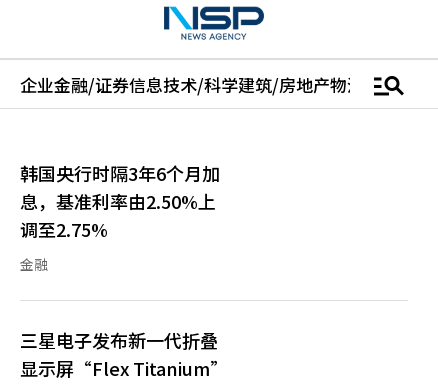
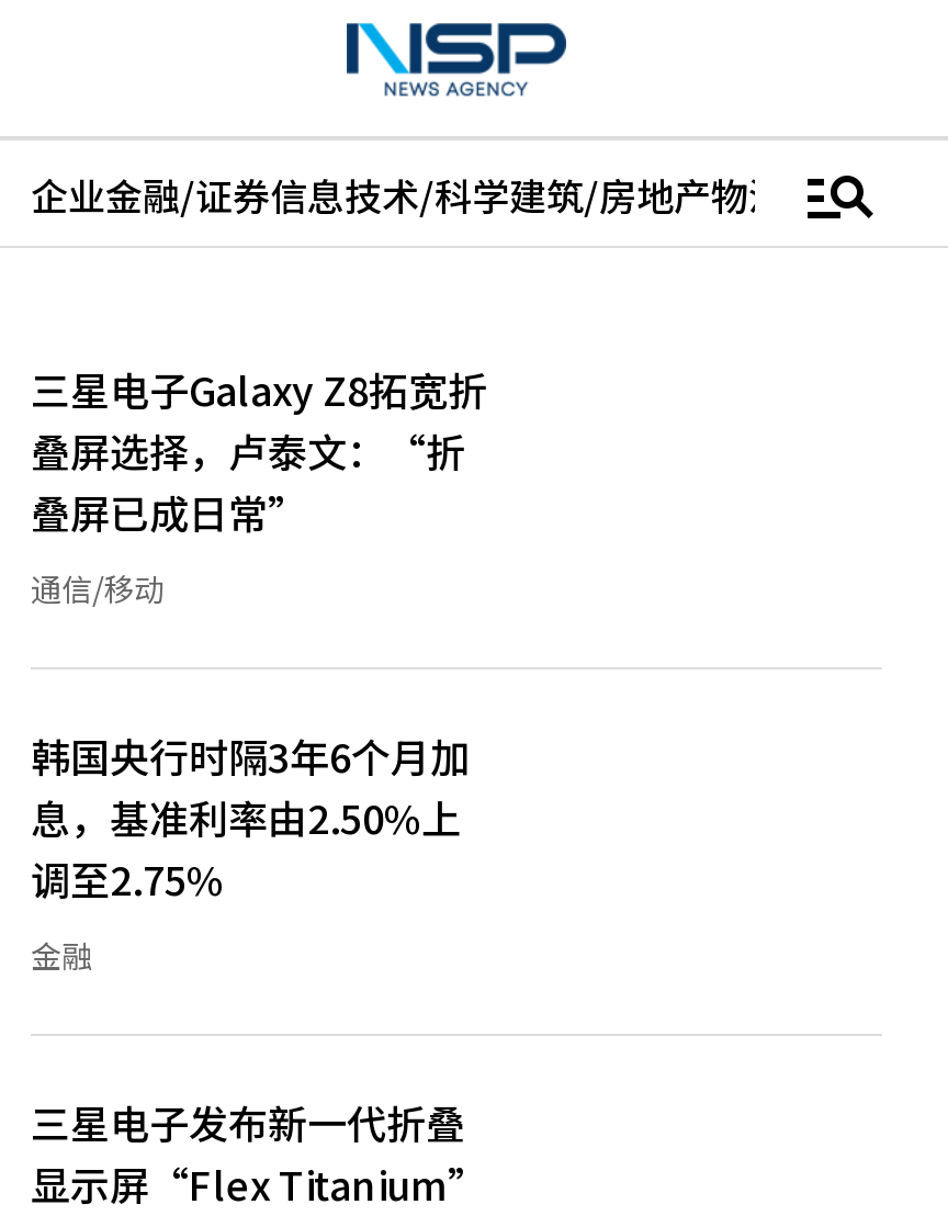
none -> [31,360,487,610] 三星电子Galaxy Z8拓宽折 | 叠屏选择，卢泰文：“折 | 叠屏已成日常” | 通信/移动

